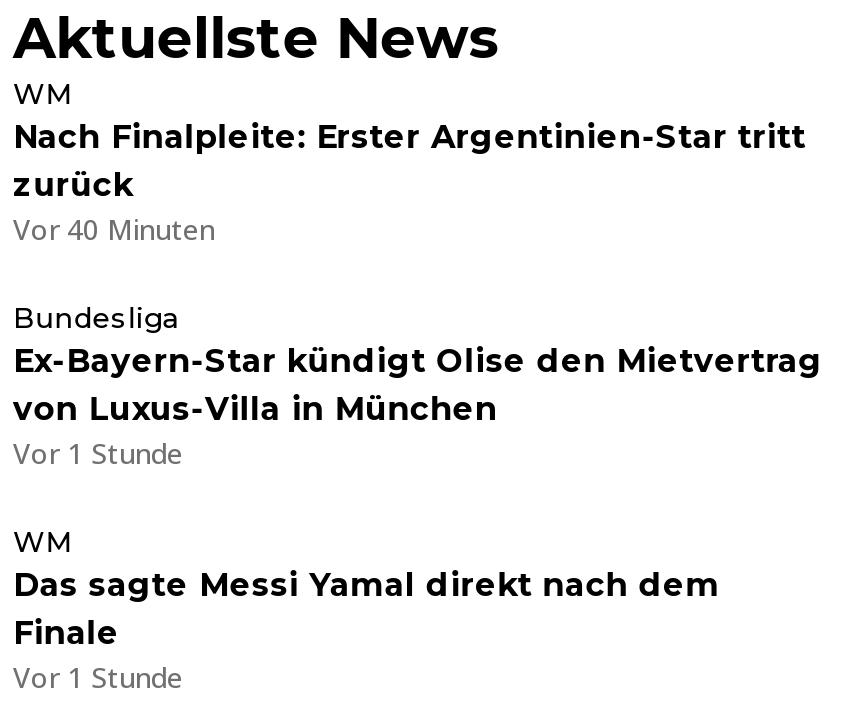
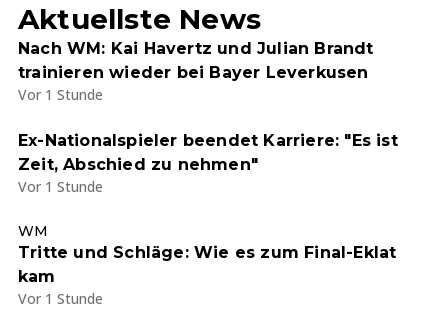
[13,76,806,248] WM | Nach Finalpleite: Erster Argentinien-Star tritt | zurück | Vor 40 Minuten -> [18,39,374,104] Nach WM: Kai Havertz und Julian Brandt | trainieren wieder bei Bayer Leverkusen | Vor 1 Stunde
[13,300,823,428] Bundesliga | Ex-Bayern-Star kündigt Olise den Mietvertrag | von Luxus-Villa in München -> [18,131,398,174] Ex-Nationalspieler beendet Karriere: "Es ist | Zeit, Abschied zu nehmen"
[13,566,720,652] Das sagte Messi Yamal direkt nach dem | Finale -> [18,243,396,286] Tritte und Schläge: Wie es zum Final-Eklat | kam

